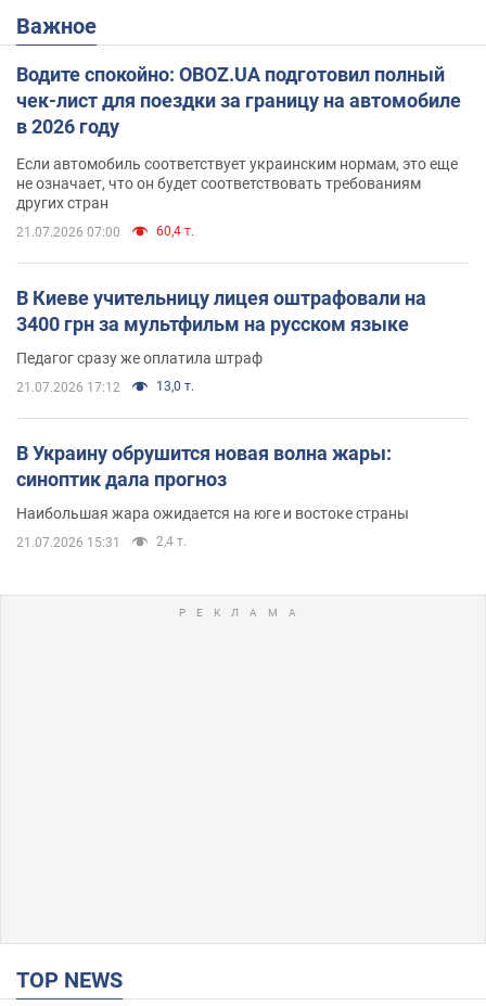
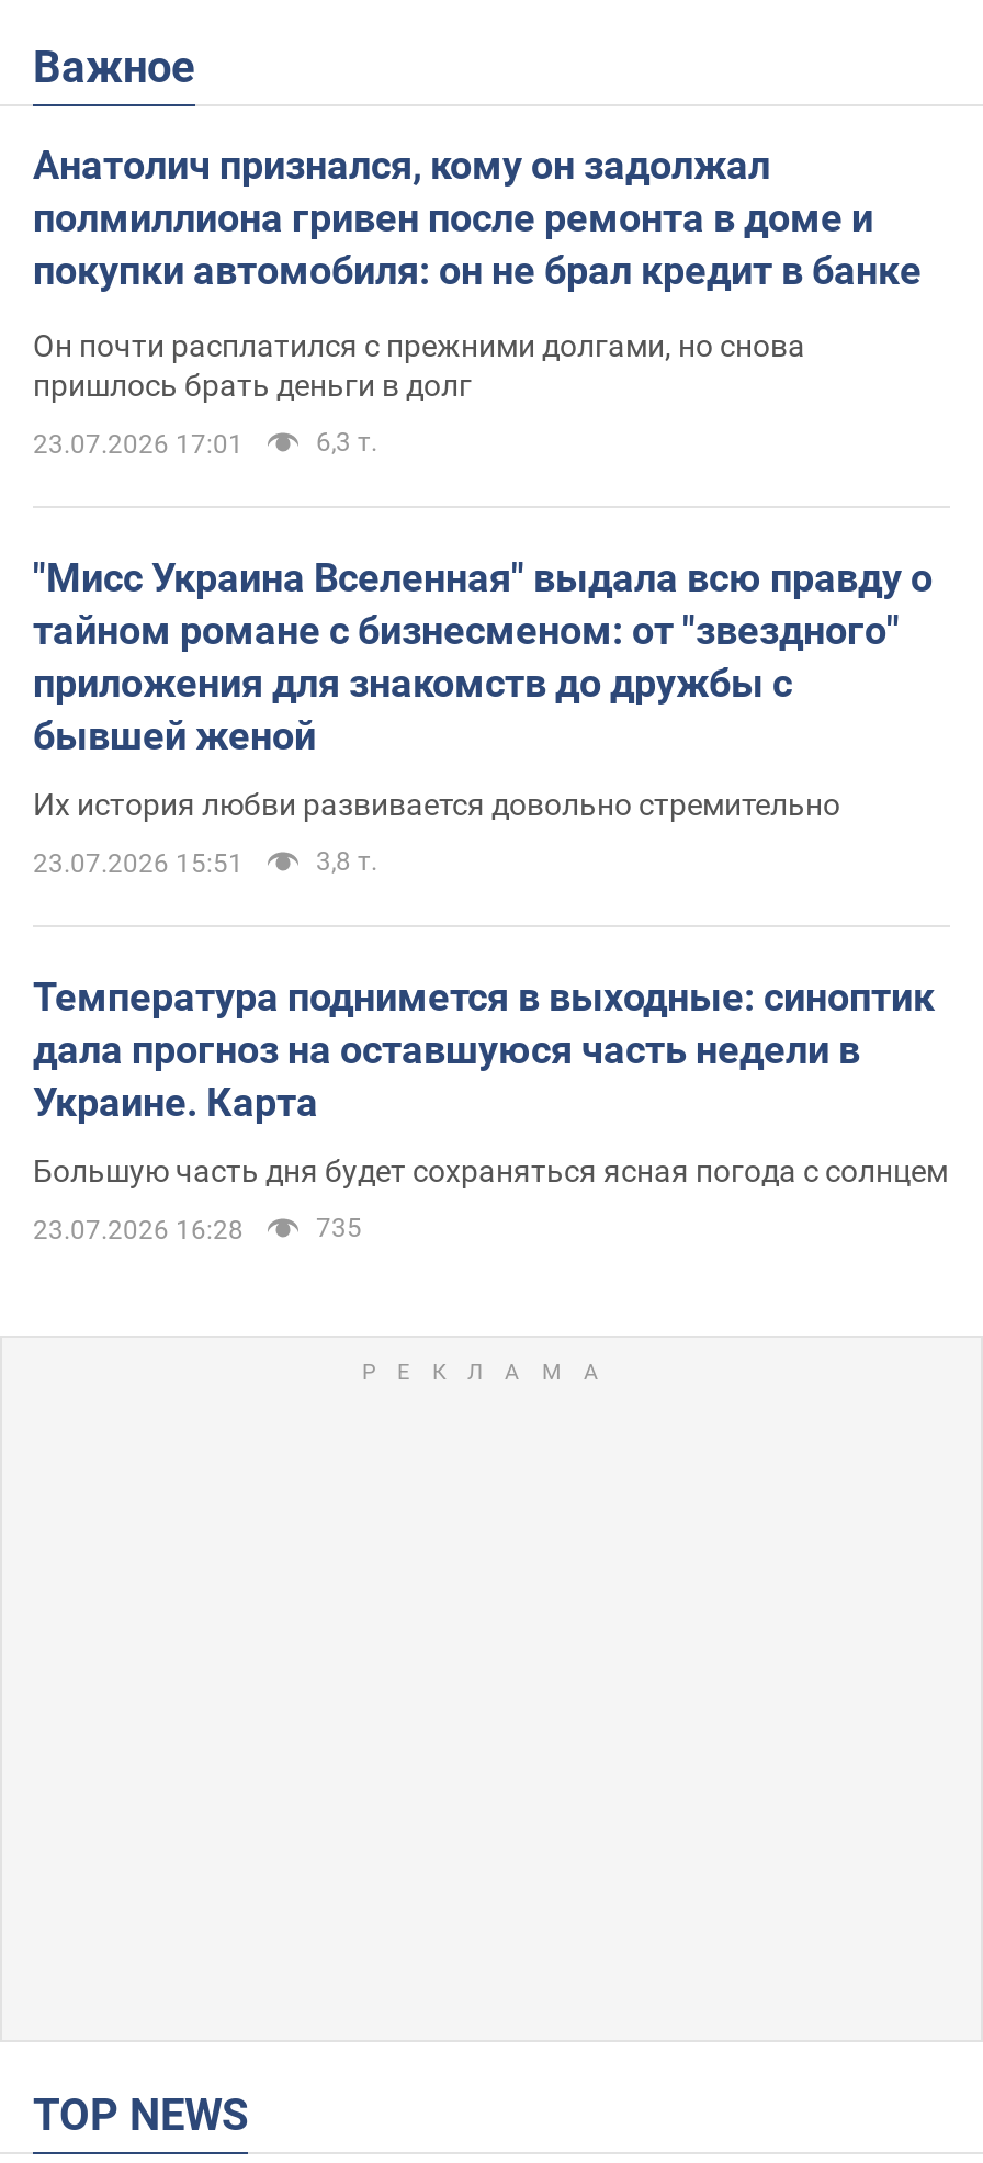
[16,63,461,137] Водите спокойно: OBOZ.UA подготовил полный | чек-лист для поездки за границу на автомобиле | в 2026 году -> [33,141,922,292] Анатолич признался, кому он задолжал | полмиллиона гривен после ремонта в доме и | покупки автомобиля: он не брал кредит в банке
[16,155,458,211] Если автомобиль соответствует украинским нормам, это еще | не означает, что он будет соответствовать требованиям | других стран -> [33,327,805,402] Он почти расплатился с прежними долгами, но снова | пришлось брать деньги в долг
[16,223,194,240] 21.07.2026 07:00 | 60,4 т. -> [33,426,377,459] 23.07.2026 17:01 | 6,3 т.
[16,286,426,335] В Киеве учительницу лицея оштрафовали на | 3400 грн за мультфильм на русском языке -> [33,554,933,758] "Мисс Украина Вселенная" выдала всю правду о | тайном романе с бизнесменом: от "звездного" | приложения для знакомств до дружбы с | бывшей женой
[16,349,263,366] Педагог сразу же оплатила штраф -> [33,786,840,821] Их история любви развивается довольно стремительно
[16,378,194,395] 21.07.2026 17:12 | 13,0 т. -> [33,845,377,878] 23.07.2026 15:51 | 3,8 т.
[16,441,392,490] В Украину обрушится новая волна жары: | синоптик дала прогноз -> [33,973,935,1124] Температура поднимется в выходные: синоптик | дала прогноз на оставшуюся часть недели в | Украине. Карта
[16,504,409,522] Наибольшая жара ожидается на юге и востоке страны -> [33,1153,948,1188] Большую часть дня будет сохраняться ясная погода с солнцем
[16,534,187,550] 21.07.2026 15:31 | 2,4 т. -> [33,1212,362,1245] 23.07.2026 16:28 | 735

